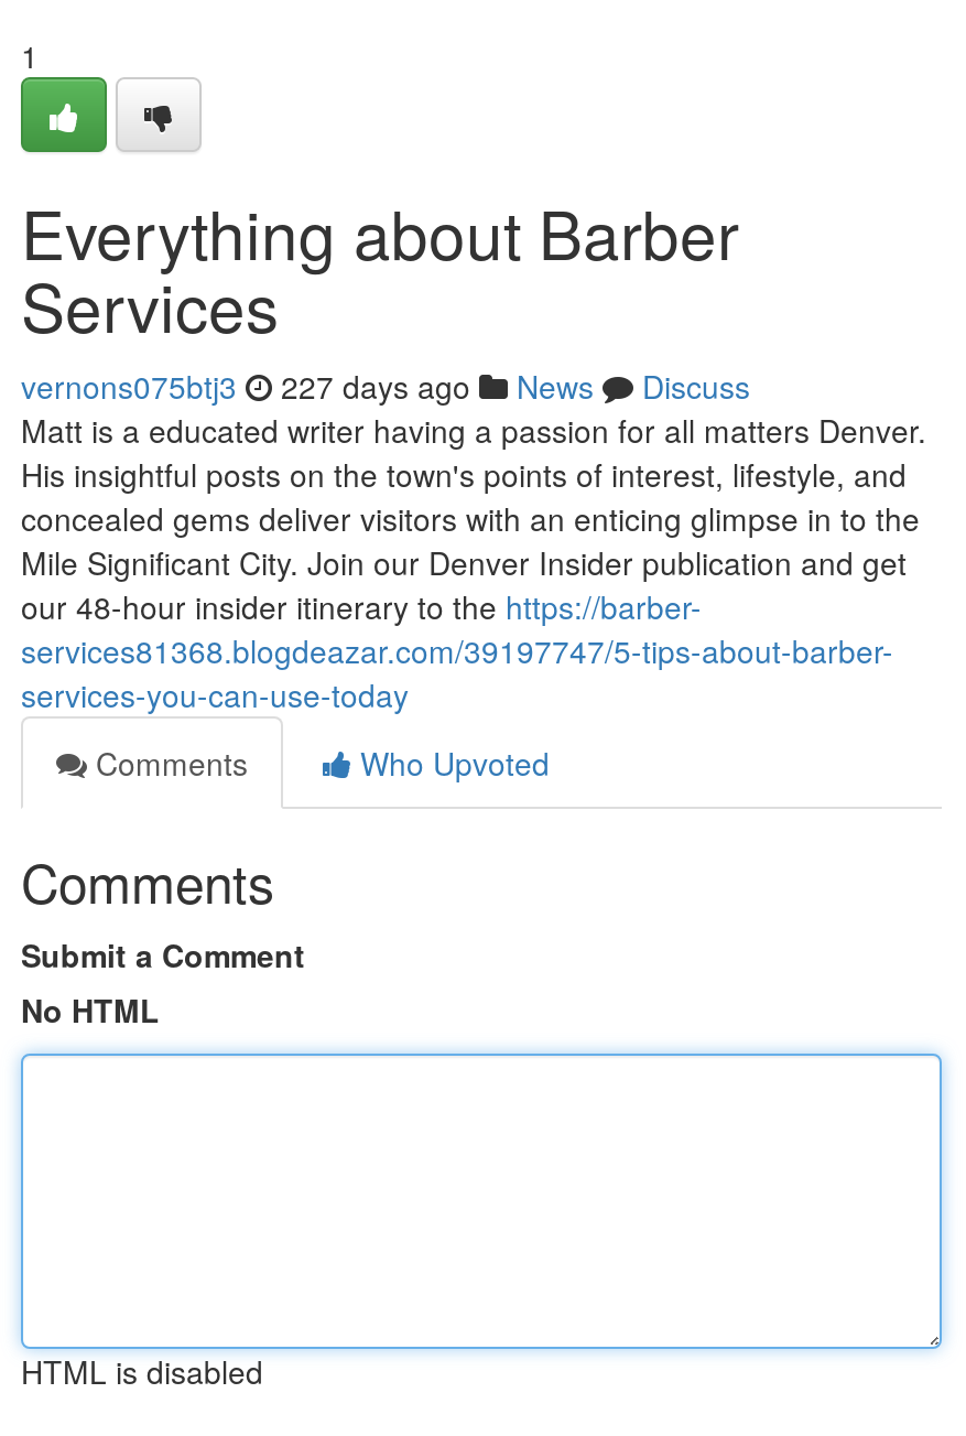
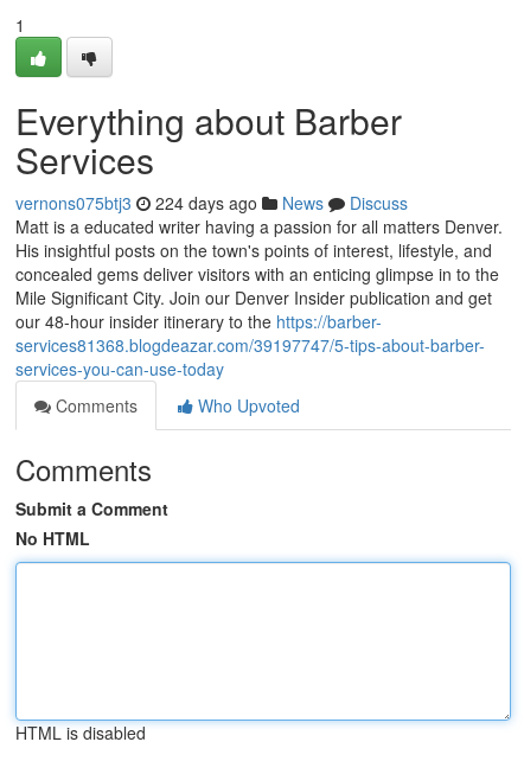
[21,364,750,408] vernons075btj3 227 days ago News Discuss -> [15,191,408,215] vernons075btj3 224 days ago News Discuss

